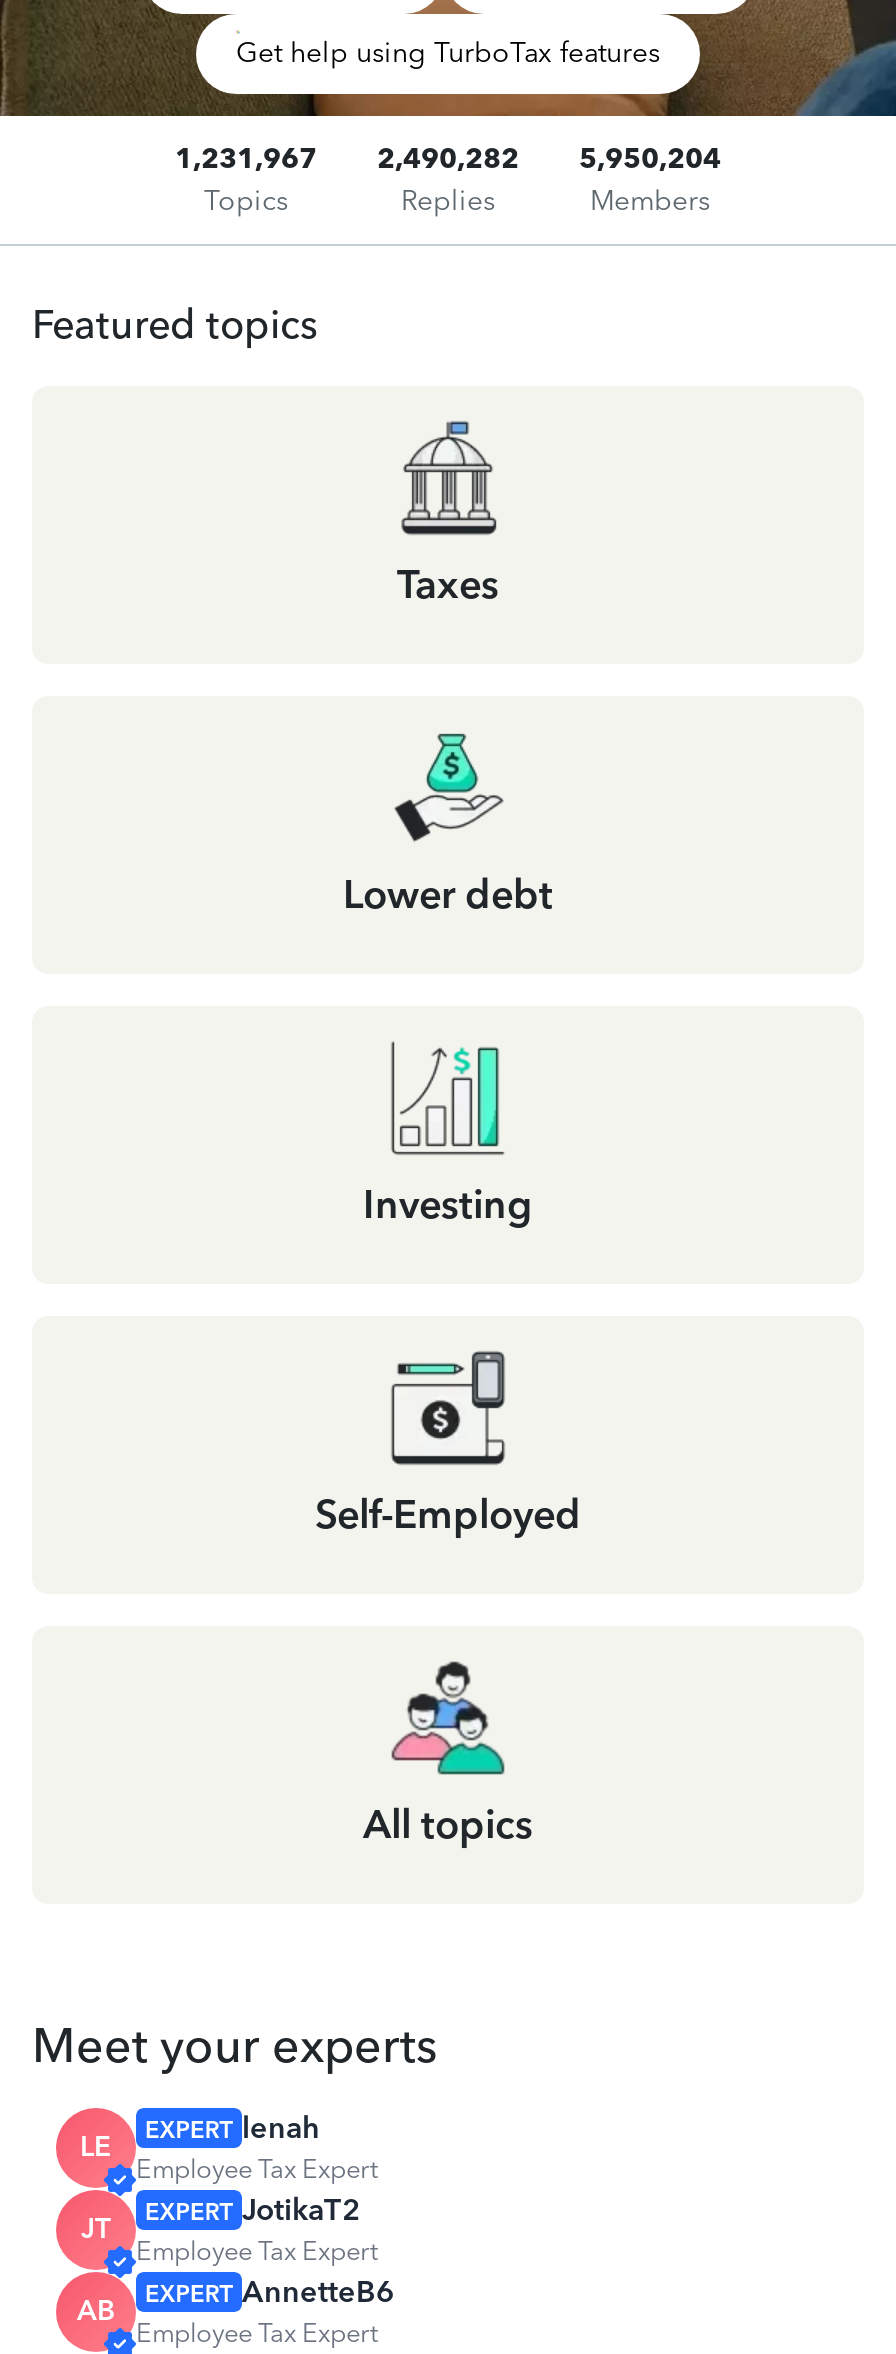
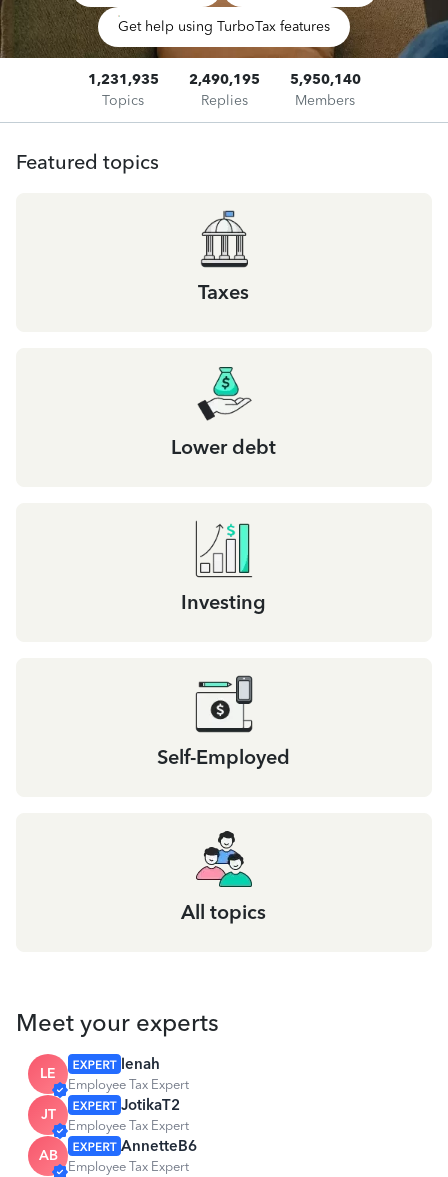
[175,142,317,176] 1,231,967 -> [87,71,158,88] 1,231,935
[377,142,519,176] 2,490,282 -> [188,71,259,88] 2,490,195
[579,142,721,176] 5,950,204 -> [289,71,360,88] 5,950,140

